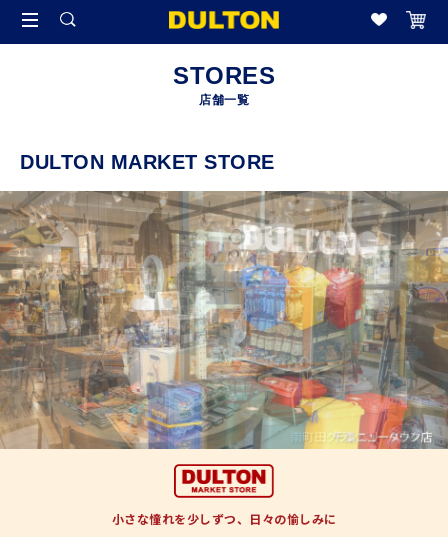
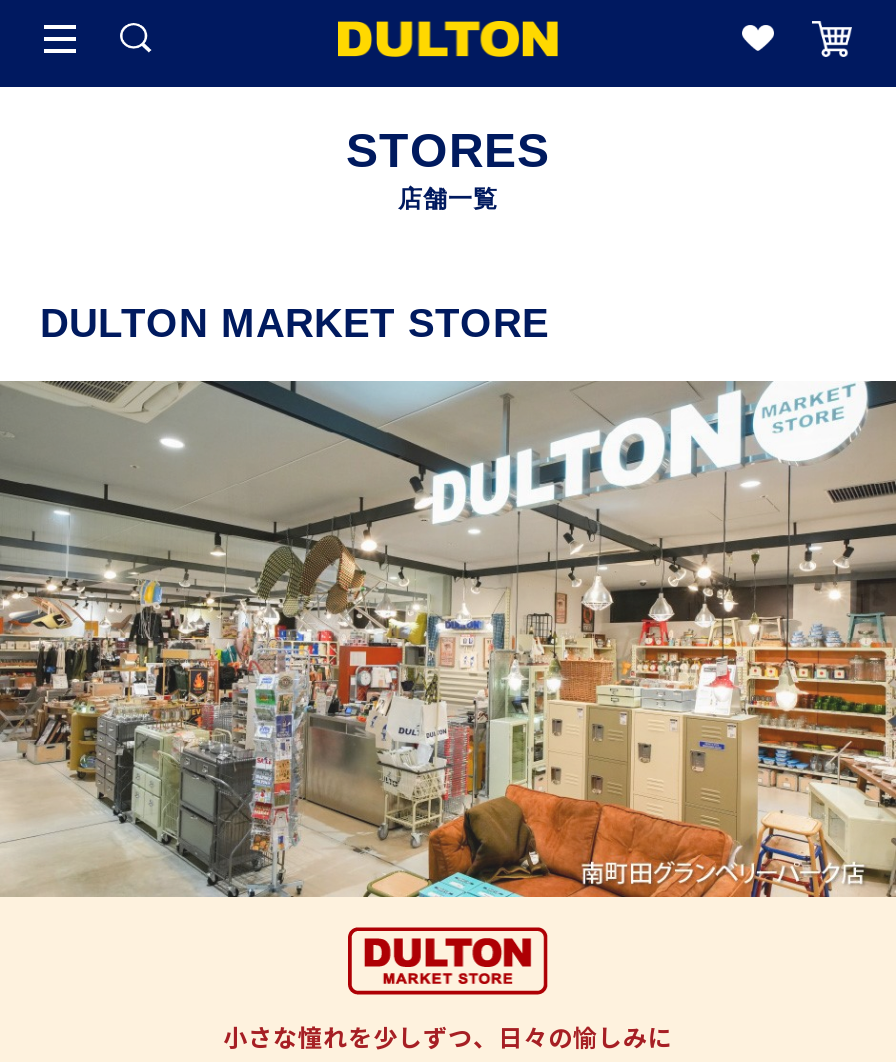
[3,190,445,450] [image] -> [6,381,890,899] [image]

